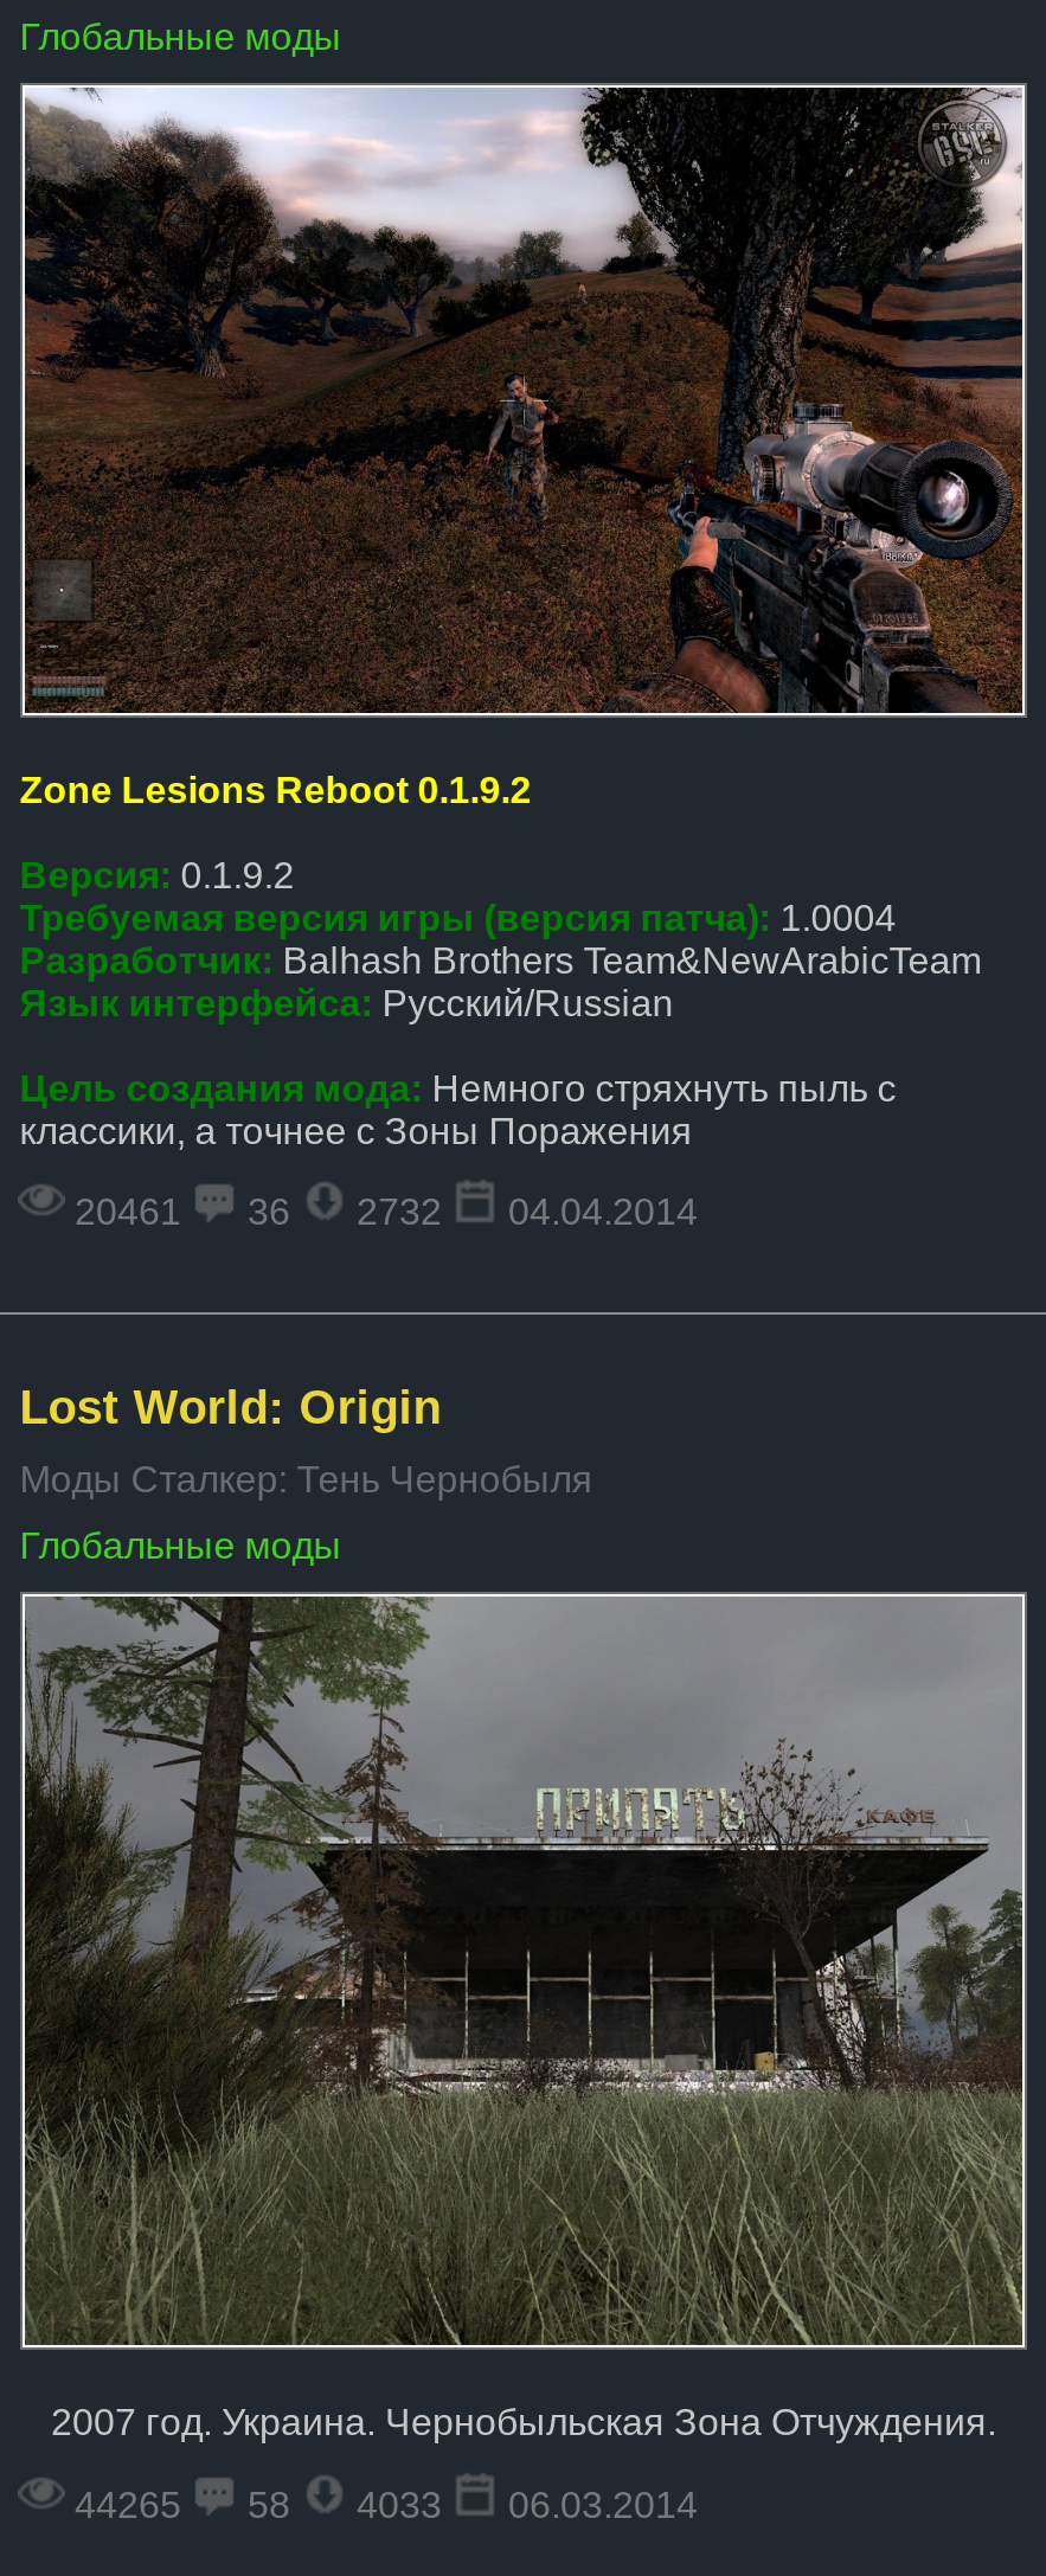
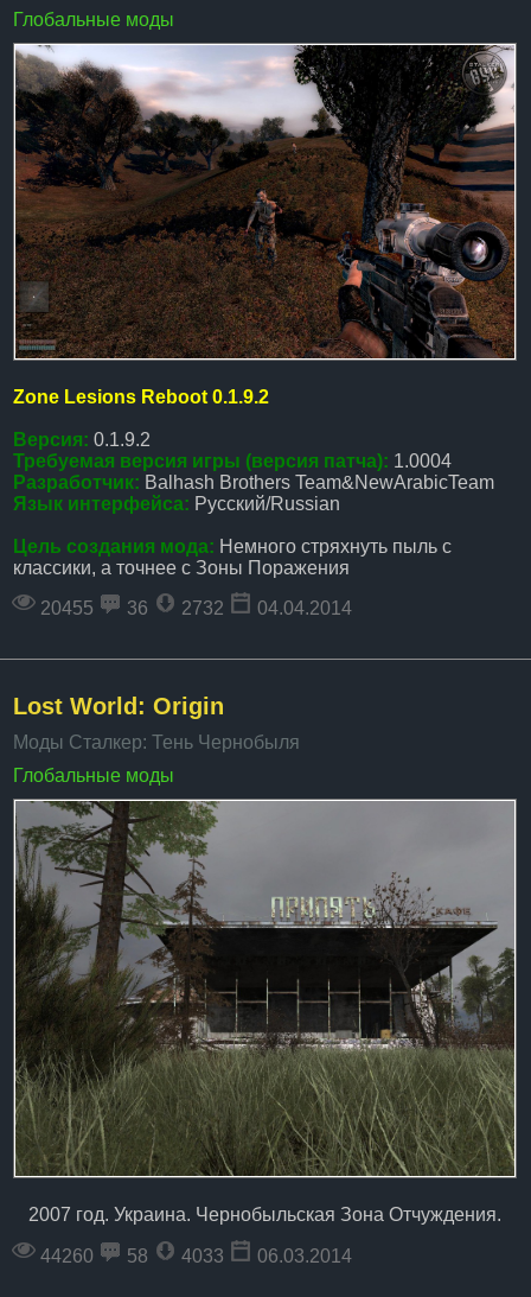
[65,1192,698,1233] 20461 36 2732 04.04.2014 -> [36,599,352,619] 20455 36 2732 04.04.2014
[65,2485,698,2525] 44265 58 4033 06.03.2014 -> [36,1246,352,1266] 44260 58 4033 06.03.2014

